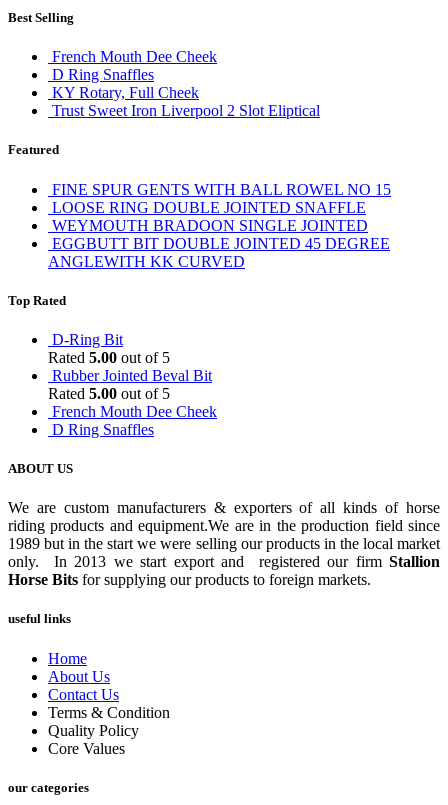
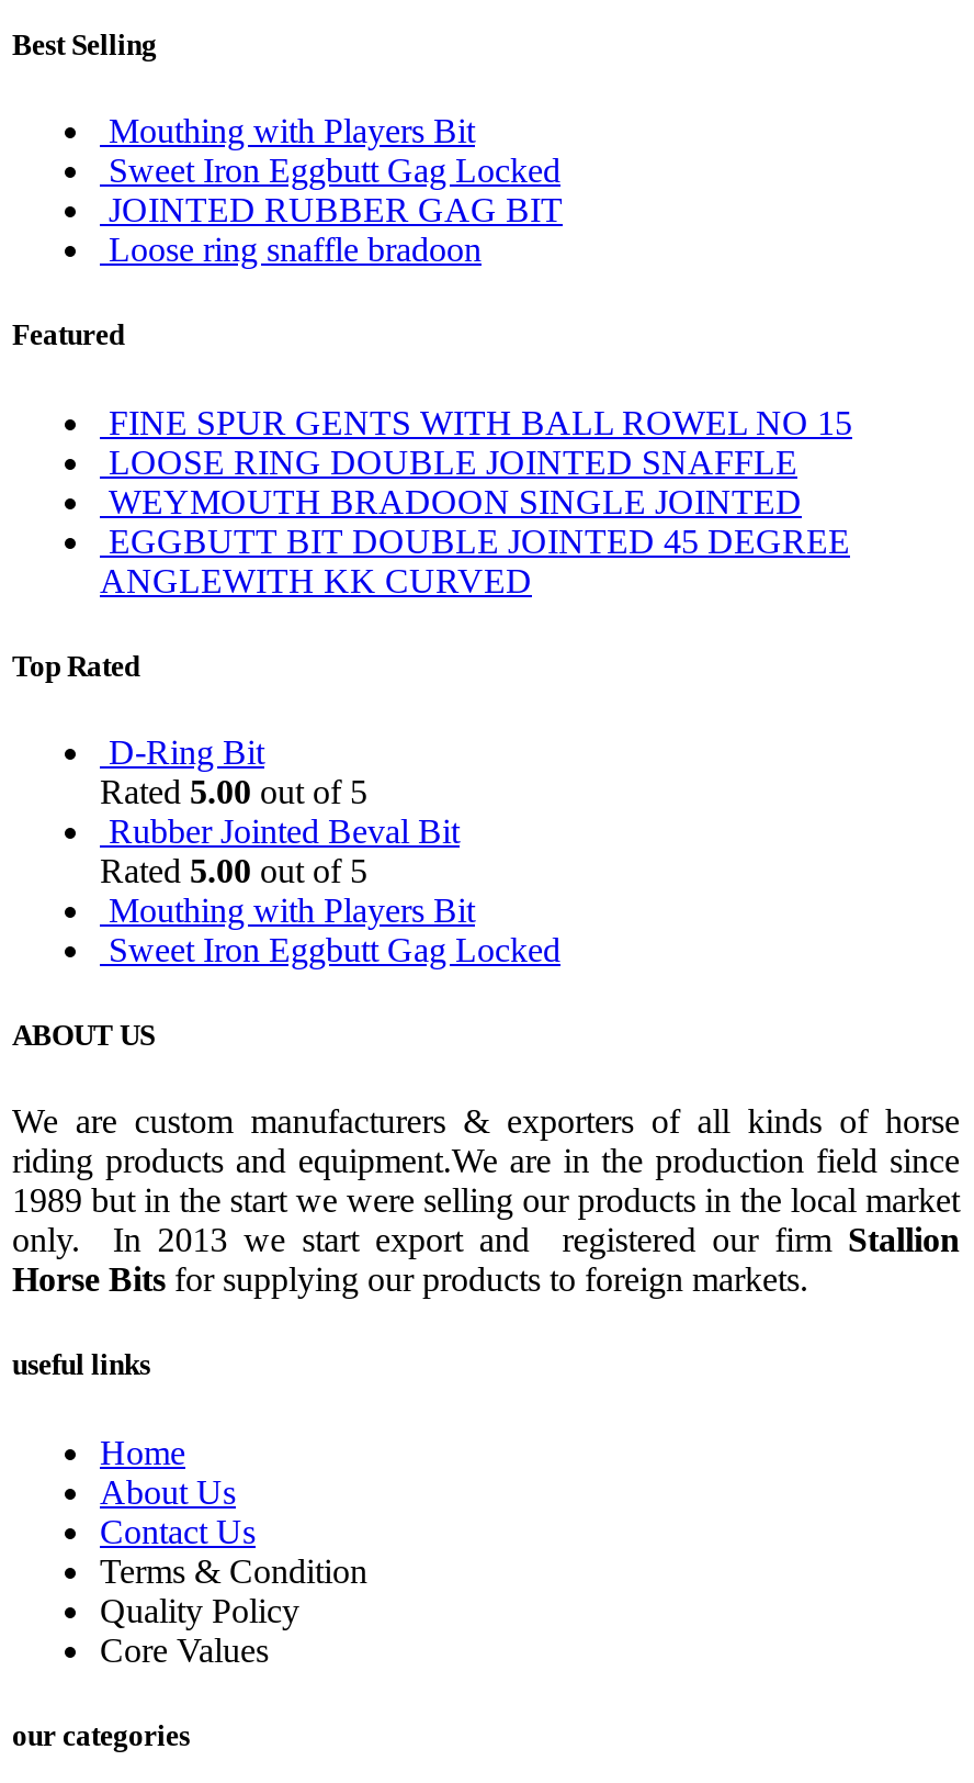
[52,48,320,119] French Mouth Dee Cheek | D Ring Snaffles | KY Rotary, Full Cheek | Trust Sweet Iron Liverpool 2 Slot Eliptical -> [109,112,563,268] Mouthing with Players Bit | Sweet Iron Eggbutt Gag Locked | JOINTED RUBBER GAG BIT | Loose ring snaffle bradoon
[52,403,217,438] French Mouth Dee Cheek | D Ring Snaffles -> [109,891,560,968] Mouthing with Players Bit | Sweet Iron Eggbutt Gag Locked

